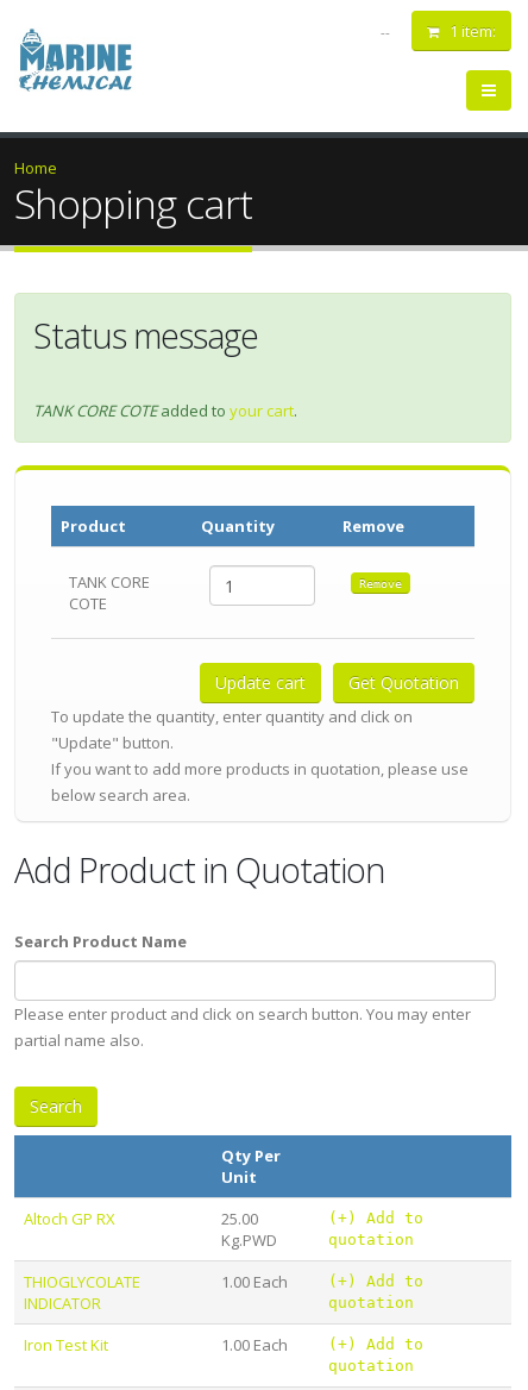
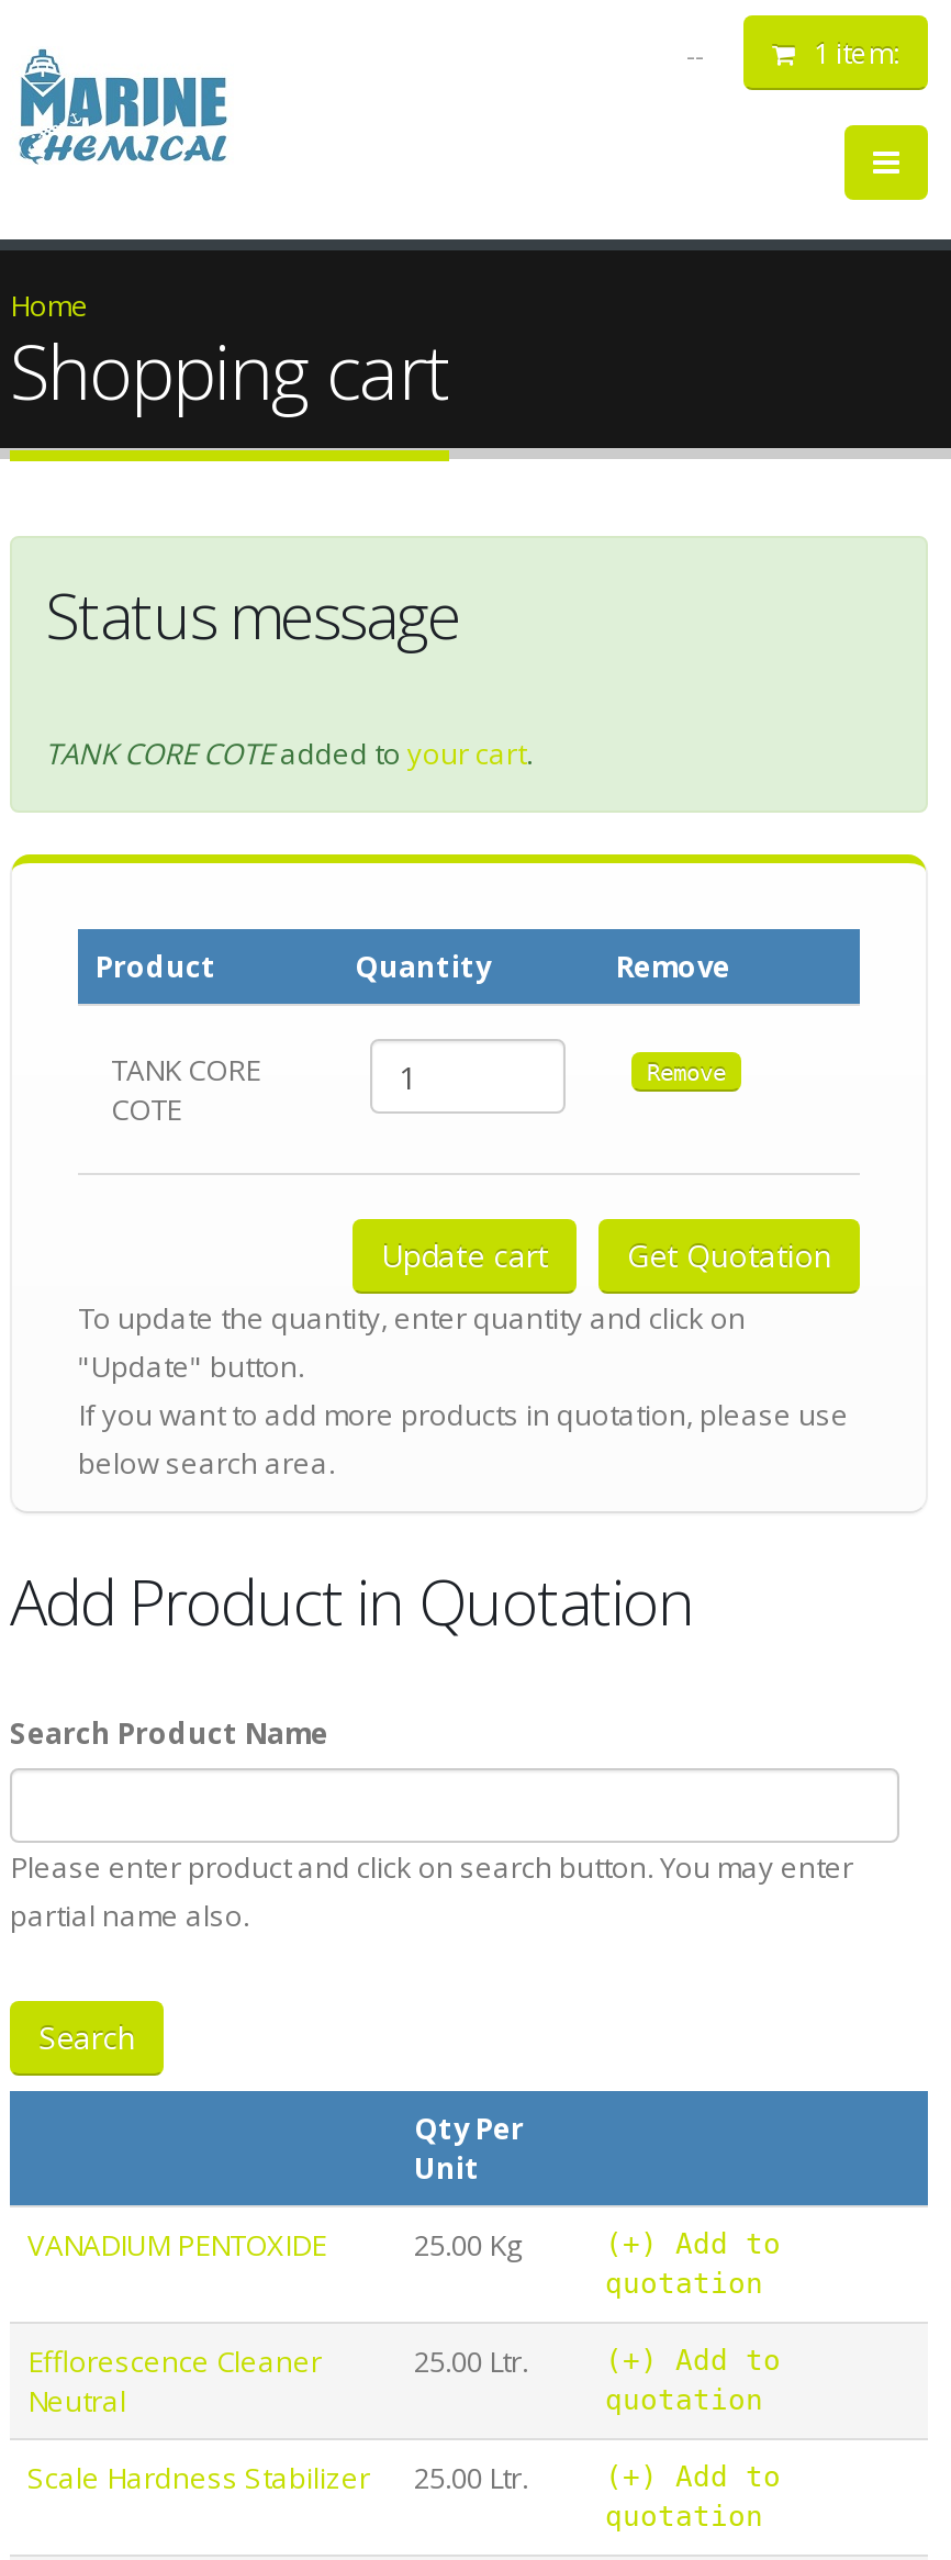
[24,1208,277,1251] Altoch GP RX | 25.00 | Kg.PWD -> [27,2225,522,2264] VANADIUM PENTOXIDE | 25.00 Kg
[24,1271,140,1314] THIOGLYCOLATE | INDICATOR -> [27,2341,322,2420] Efflorescence Cleaner | Neutral
[221,1271,288,1292] 1.00 Each -> [414,2341,528,2381] 25.00 Ltr.
[24,1334,288,1355] Iron Test Kit | 1.00 Each -> [27,2458,528,2497] Scale Hardness Stabilizer | 25.00 Ltr.

